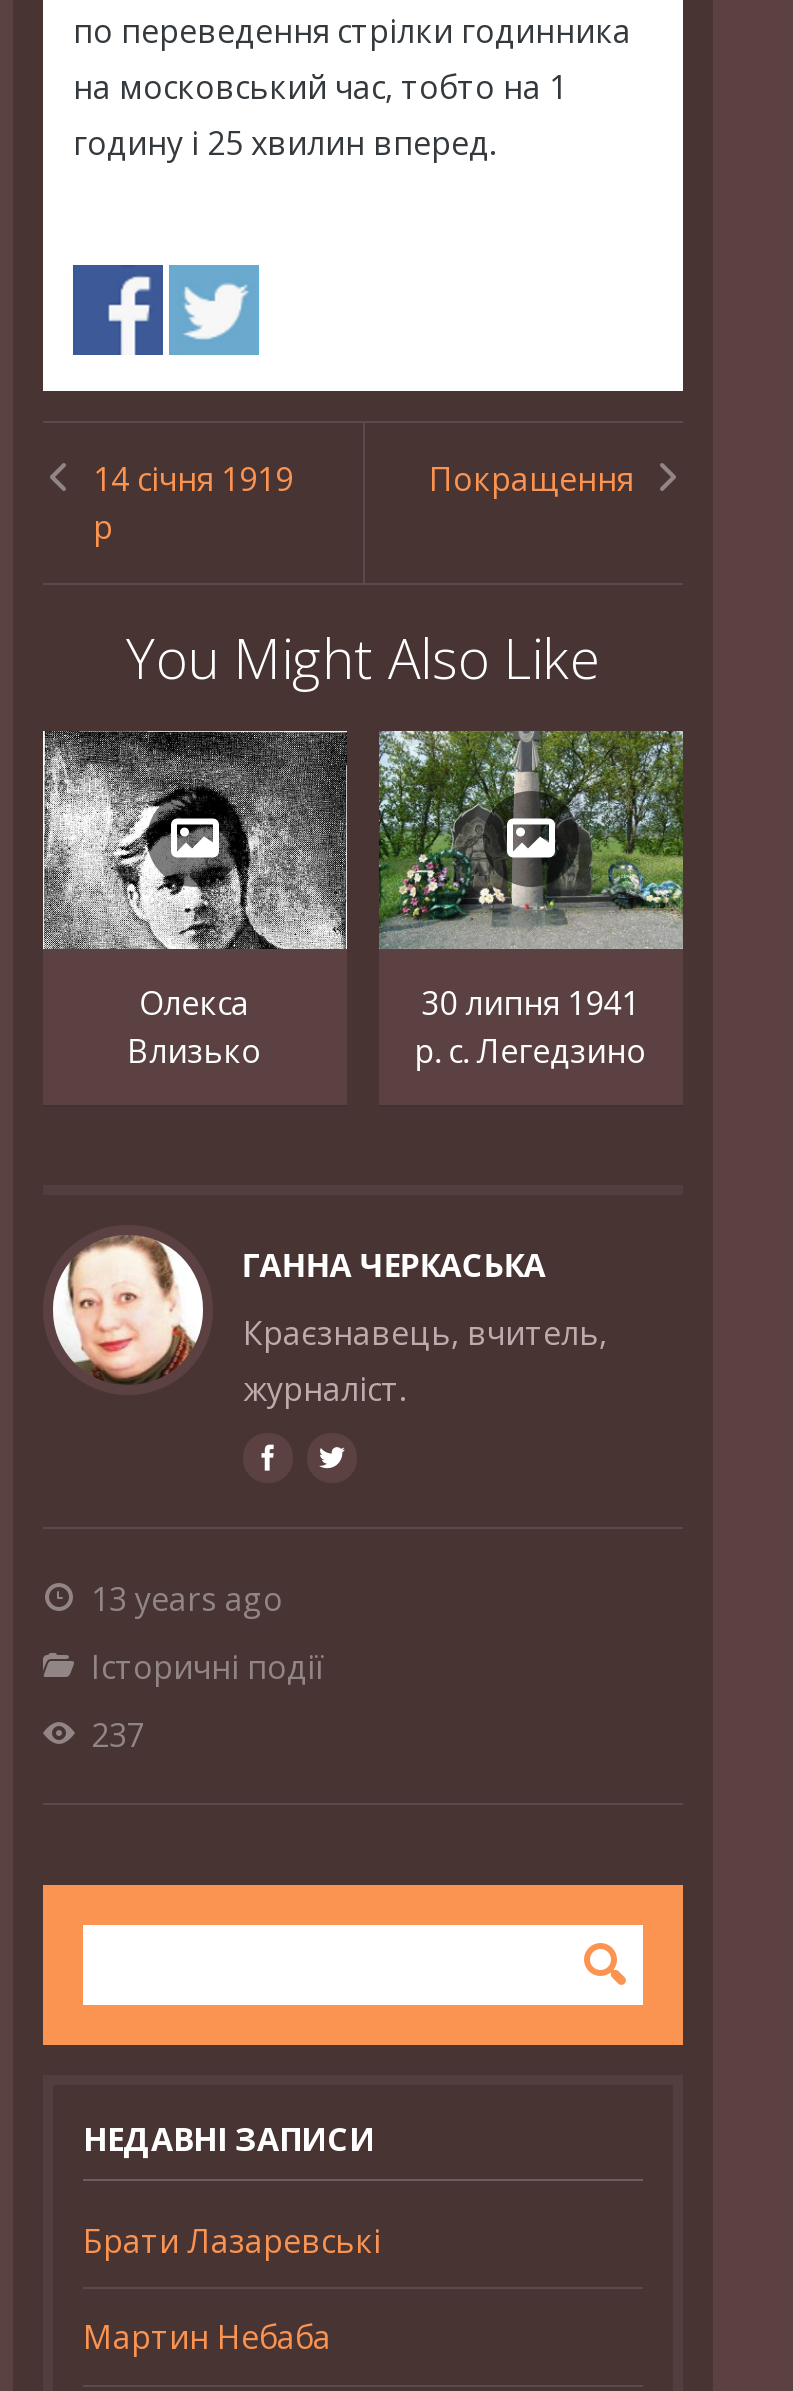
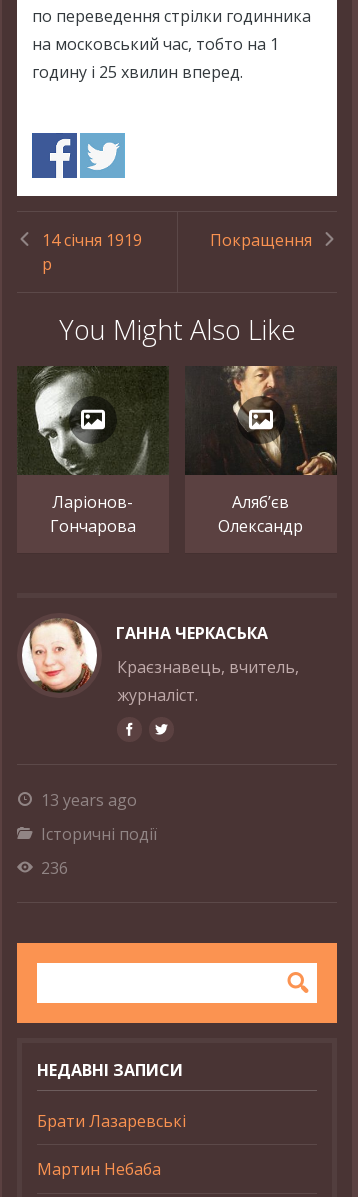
[41,729,349,1073] [image] | Олекса | Влизько -> [17,366,169,537] [image] | Ларіонов- | Гончарова
[377,729,685,1073] [image] | 30 липня 1941 | р. с. Легедзино -> [185,365,337,537] [image] | Аляб’єв | Олександр
[91,1713,145,1757] 237 -> [41,857,68,879] 236

